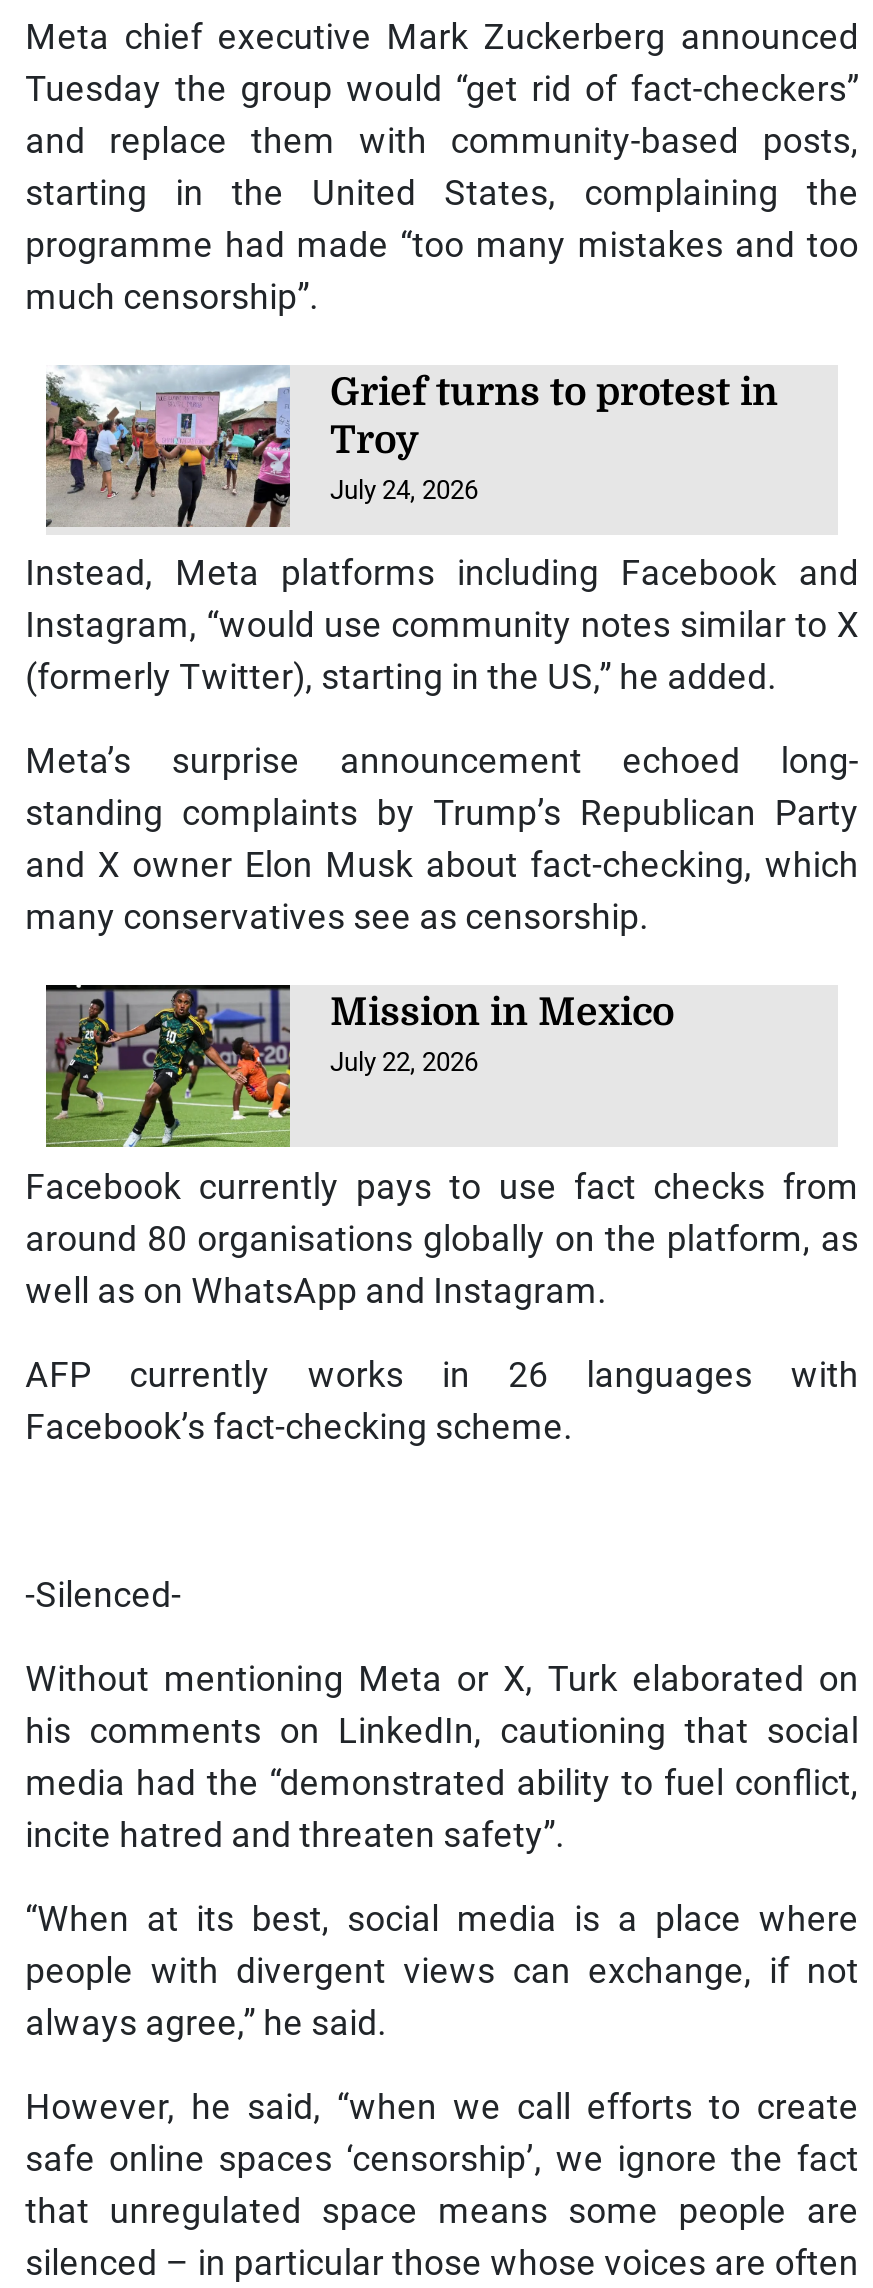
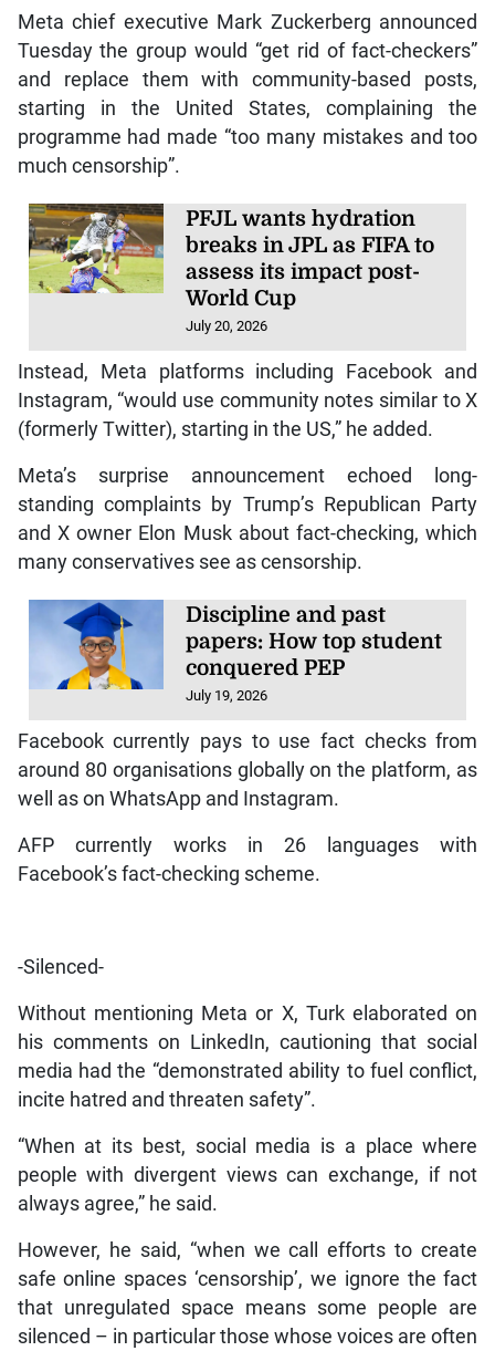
[44,365,778,529] [image] | Grief turns to protest in | Troy | July 24, 2026 -> [28,202,434,334] [image] | PFJL wants hydration | breaks in JPL as FIFA to | assess its impact post- | World Cup | July 20, 2026
[44,983,674,1149] [image] | Mission in Mexico | July 22, 2026 -> [28,599,442,704] [image] | Discipline and past | papers: How top student | conquered PEP | July 19, 2026

